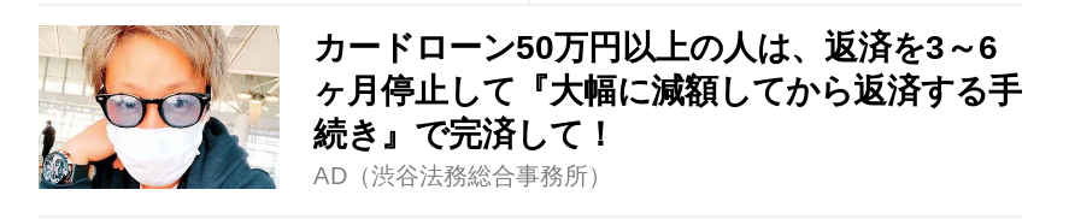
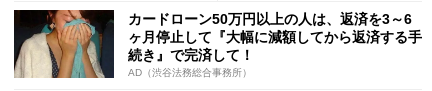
[39,24,280,193] [image] -> [13,9,115,79] [image]

